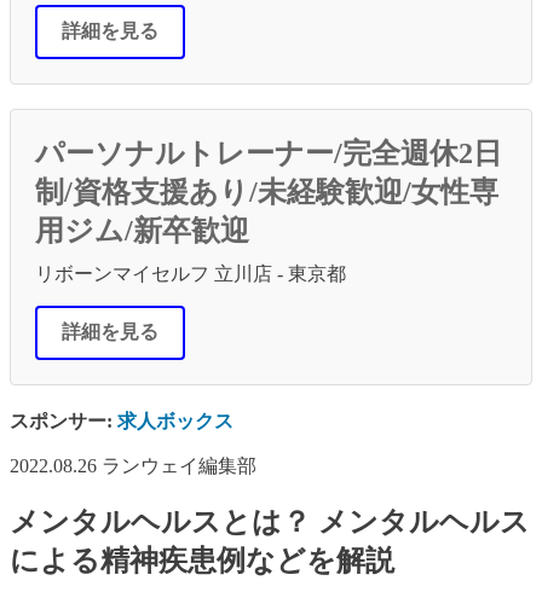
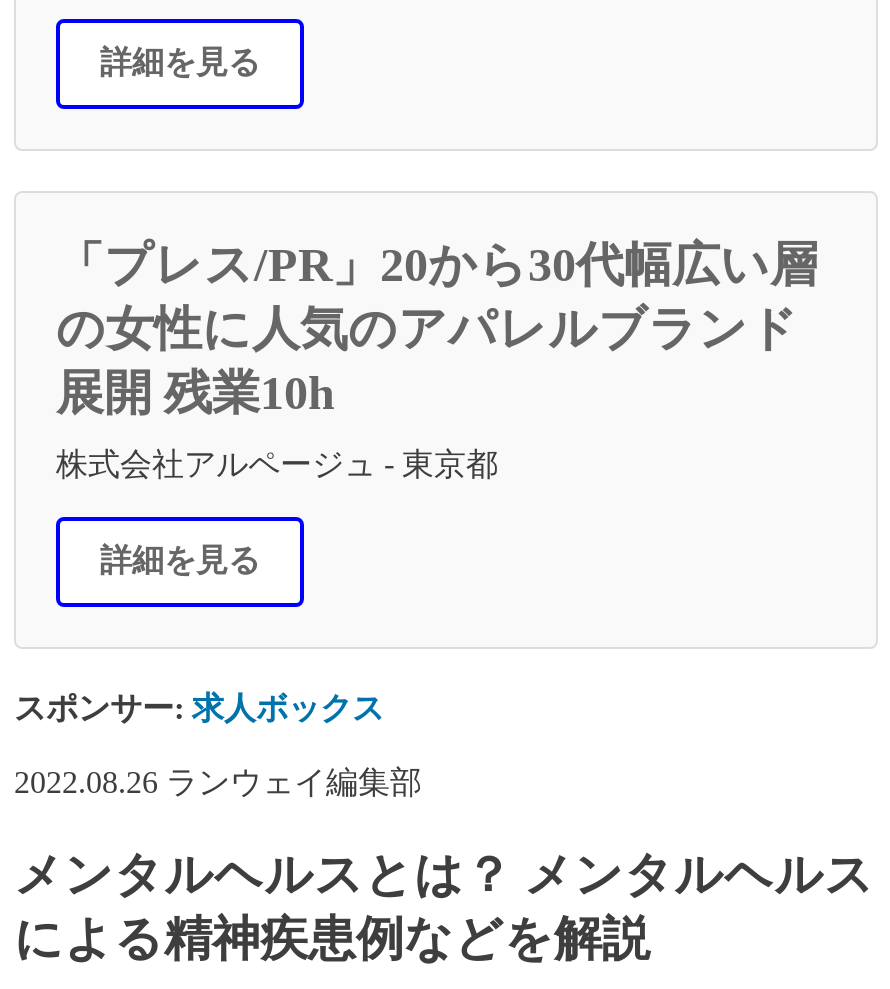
[35,137,502,246] パーソナルトレーナー/完全週休2日 | 制/資格支援あり/未経験歓迎/女性専 | 用ジム/新卒歓迎 -> [56,238,818,418] 「プレス/PR」20から30代幅広い層 | の女性に人気のアパレルブランド | 展開 残業10h
[35,263,346,283] リボーンマイセルフ 立川店 - 東京都 -> [56,446,498,480] 株式会社アルページュ - 東京都

